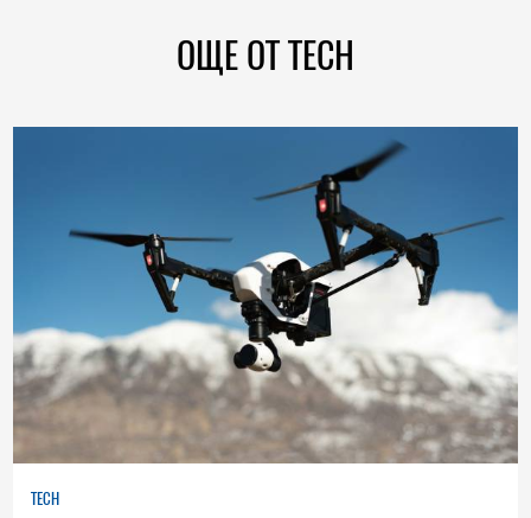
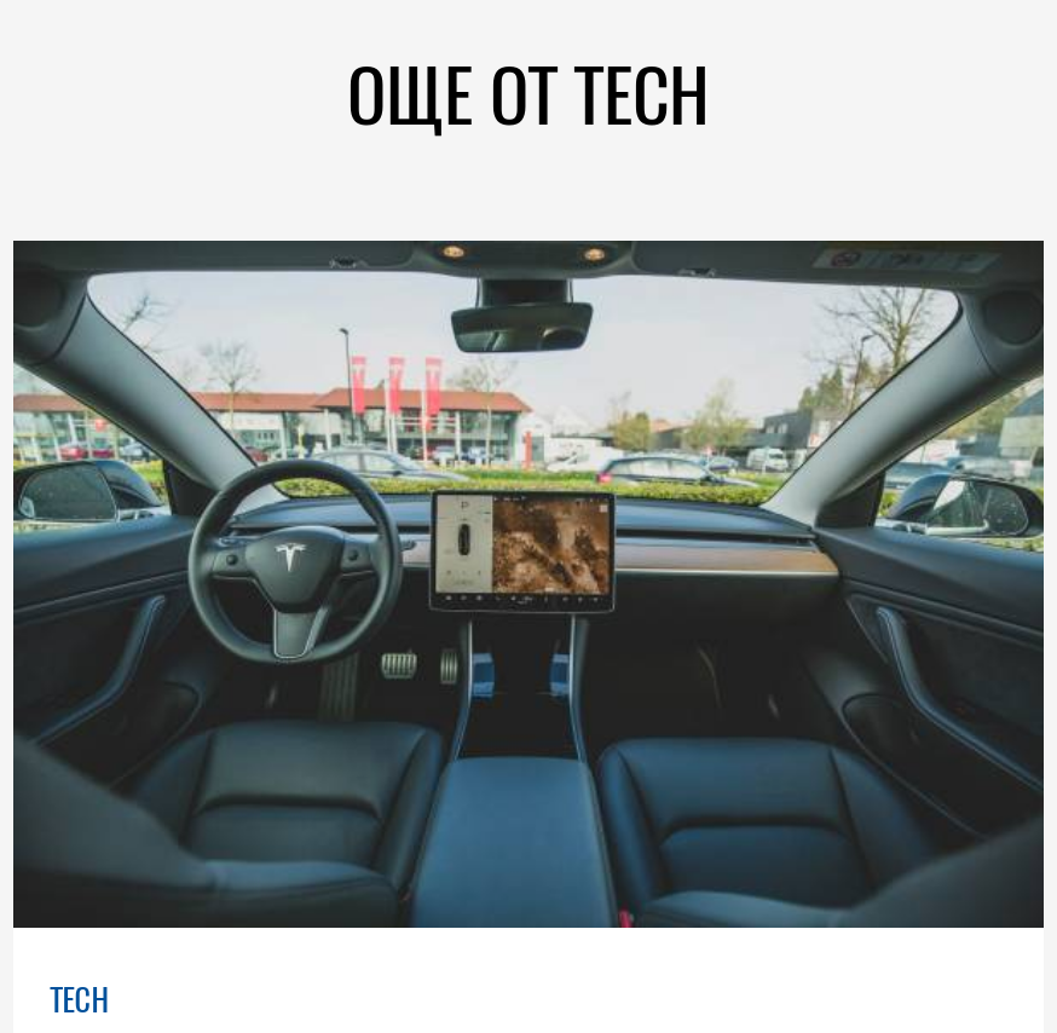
[12,127,519,465] [image] -> [11,240,1046,929] [image]

